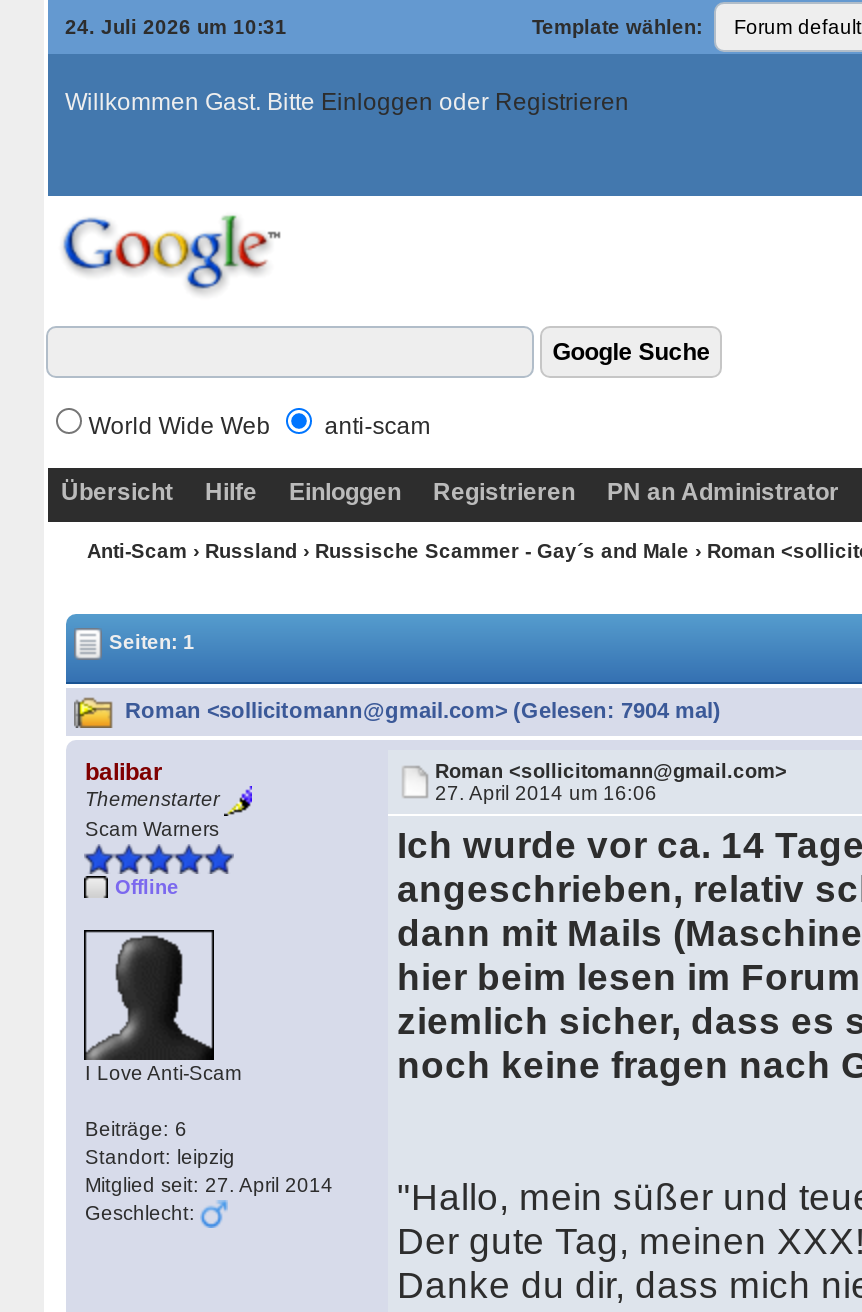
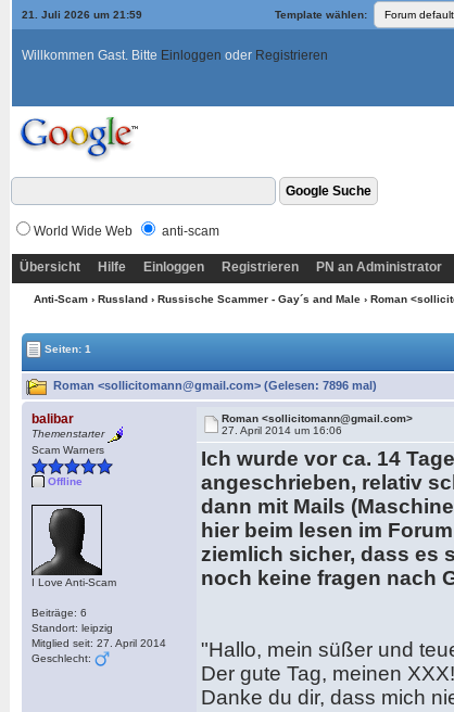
[65,16,287,38] 24. Juli 2026 um 10:31 -> [21,9,142,21] 21. Juli 2026 um 21:59
[119,698,721,722] Roman <sollicitomann@gmail.com> (Gelesen: 7904 mal) -> [51,379,377,392] Roman <sollicitomann@gmail.com> (Gelesen: 7896 mal)

